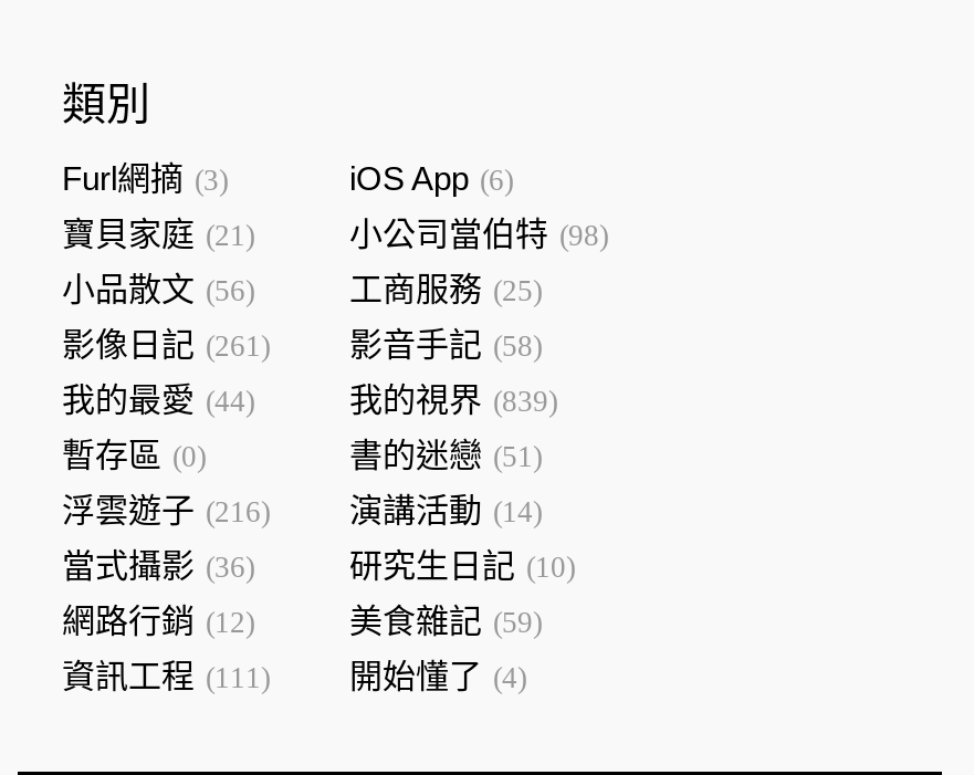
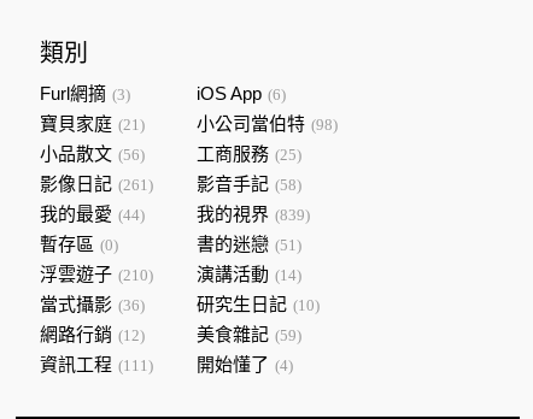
[62,490,270,528] 浮雲遊子 (216) -> [40,263,153,284] 浮雲遊子 (210)

